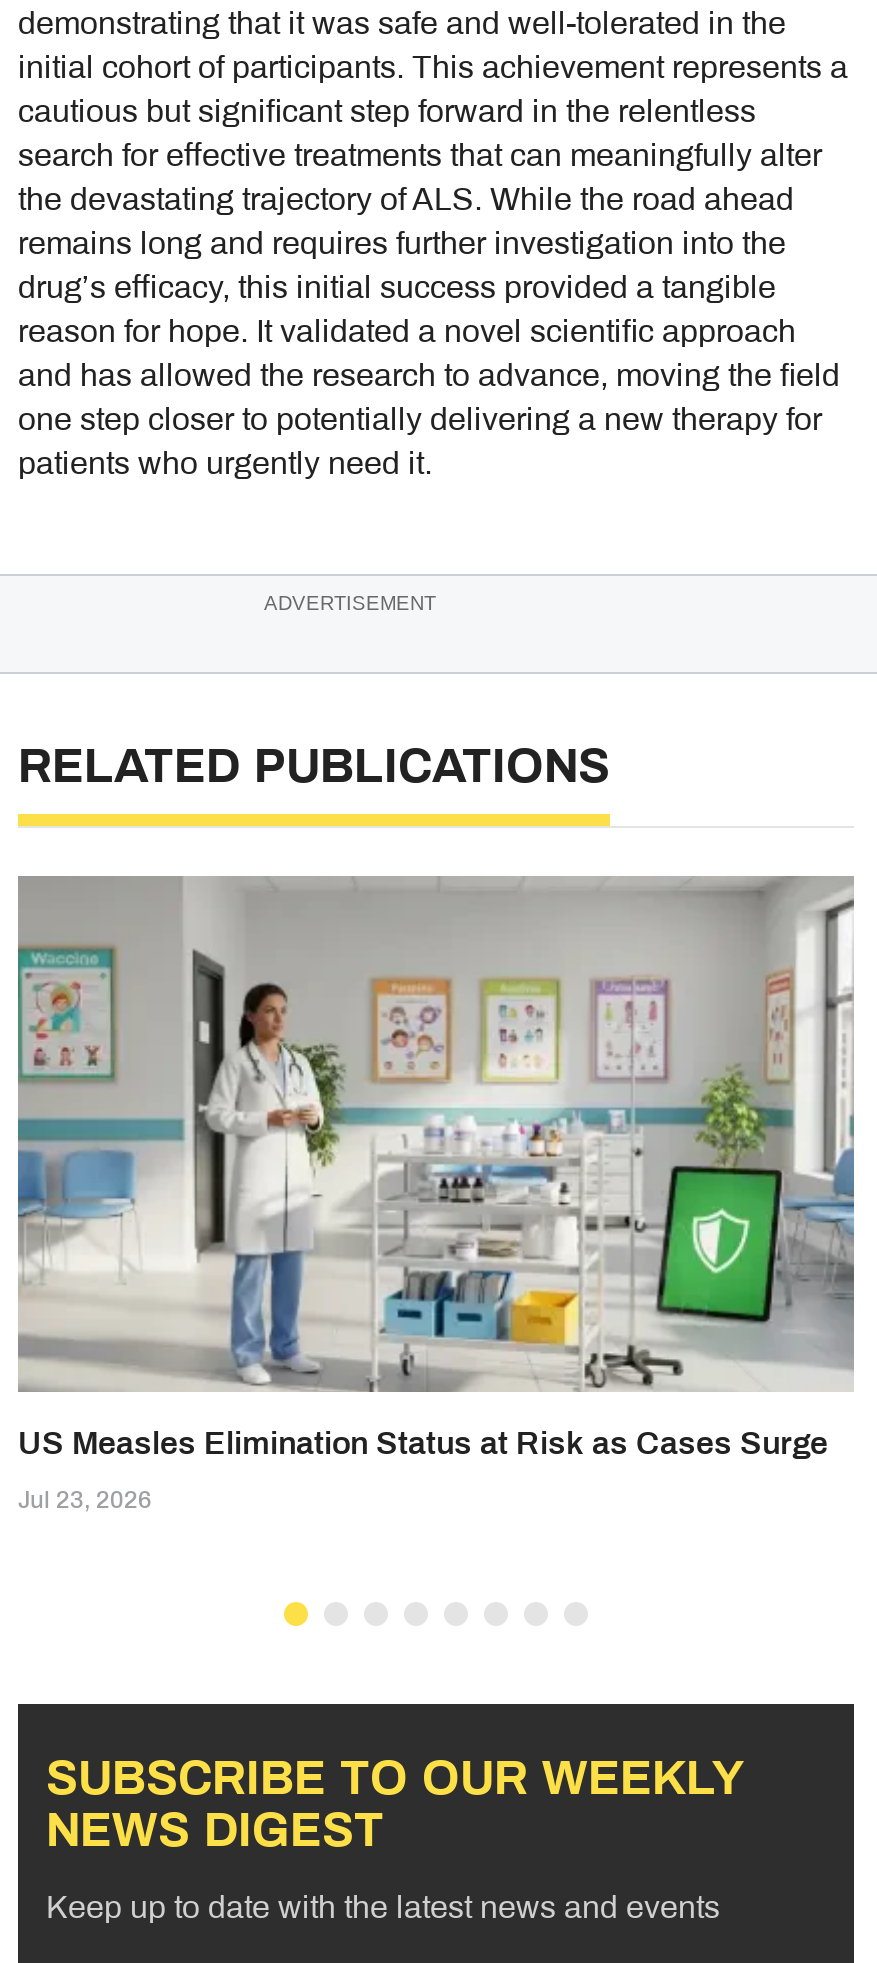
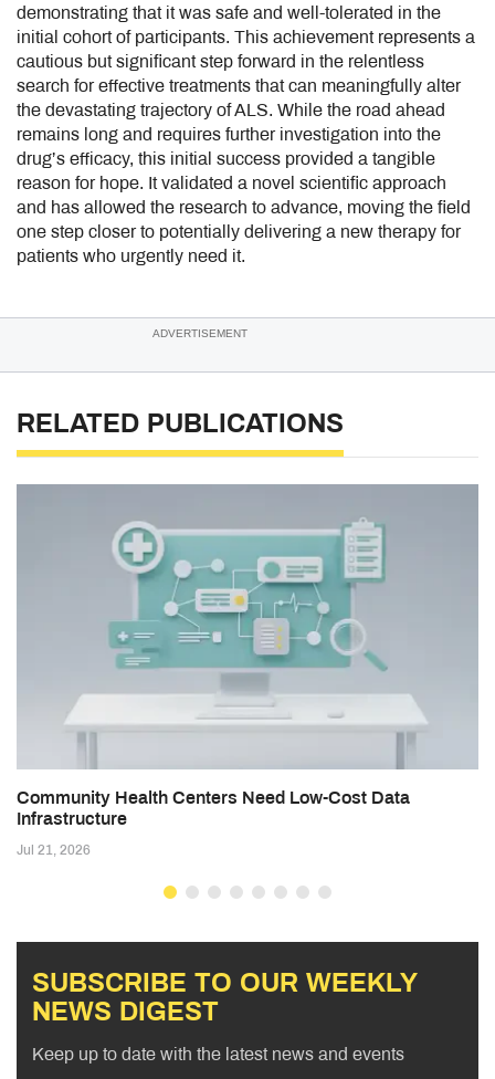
[18,878,854,1460] [image] | US Measles Elimination Status at Risk as Cases Surge -> [17,486,478,828] [image] | Community Health Centers Need Low-Cost Data | Infrastructure
[18,1486,152,1514] Jul 23, 2026 -> [17,842,91,858] Jul 21, 2026

